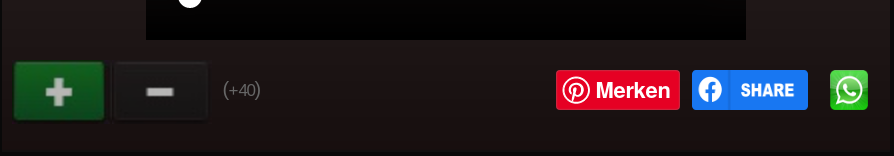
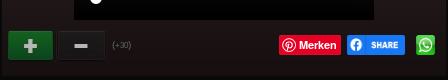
[222,78,260,100] (+40) -> [112,39,131,50] (+30)

